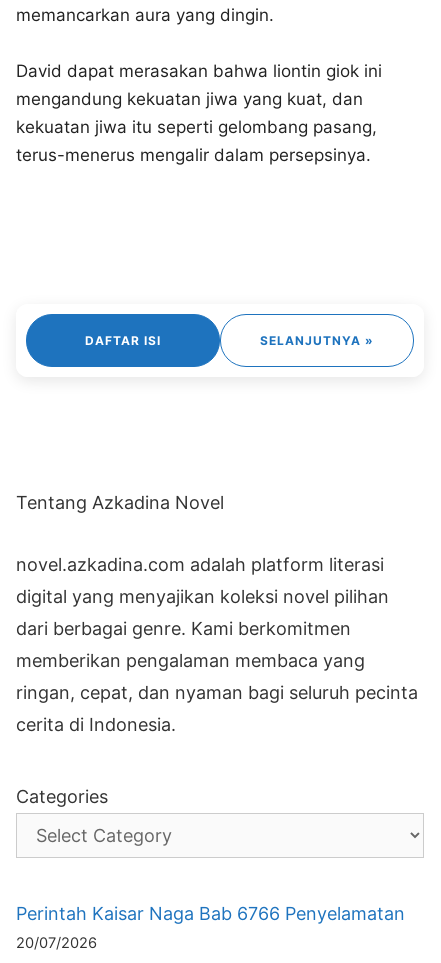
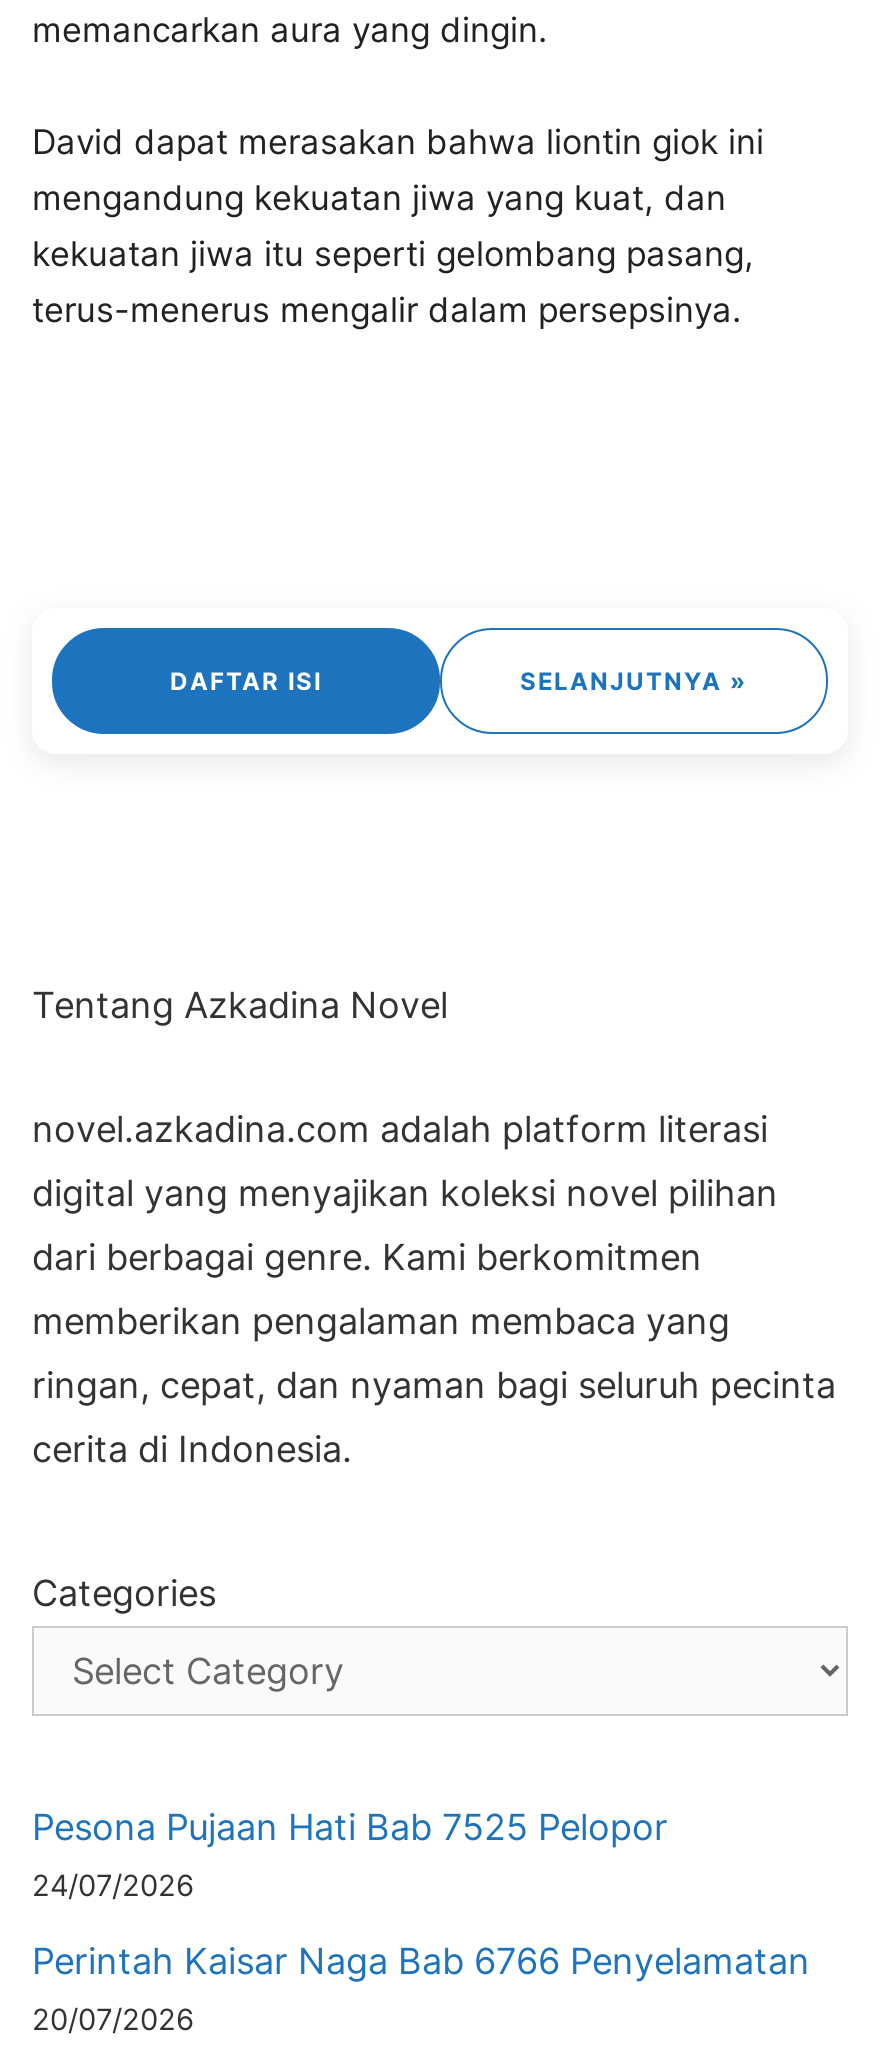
none -> [32,1806,668,1904] Pesona Pujaan Hati Bab 7525 Pelopor | 24/07/2026

